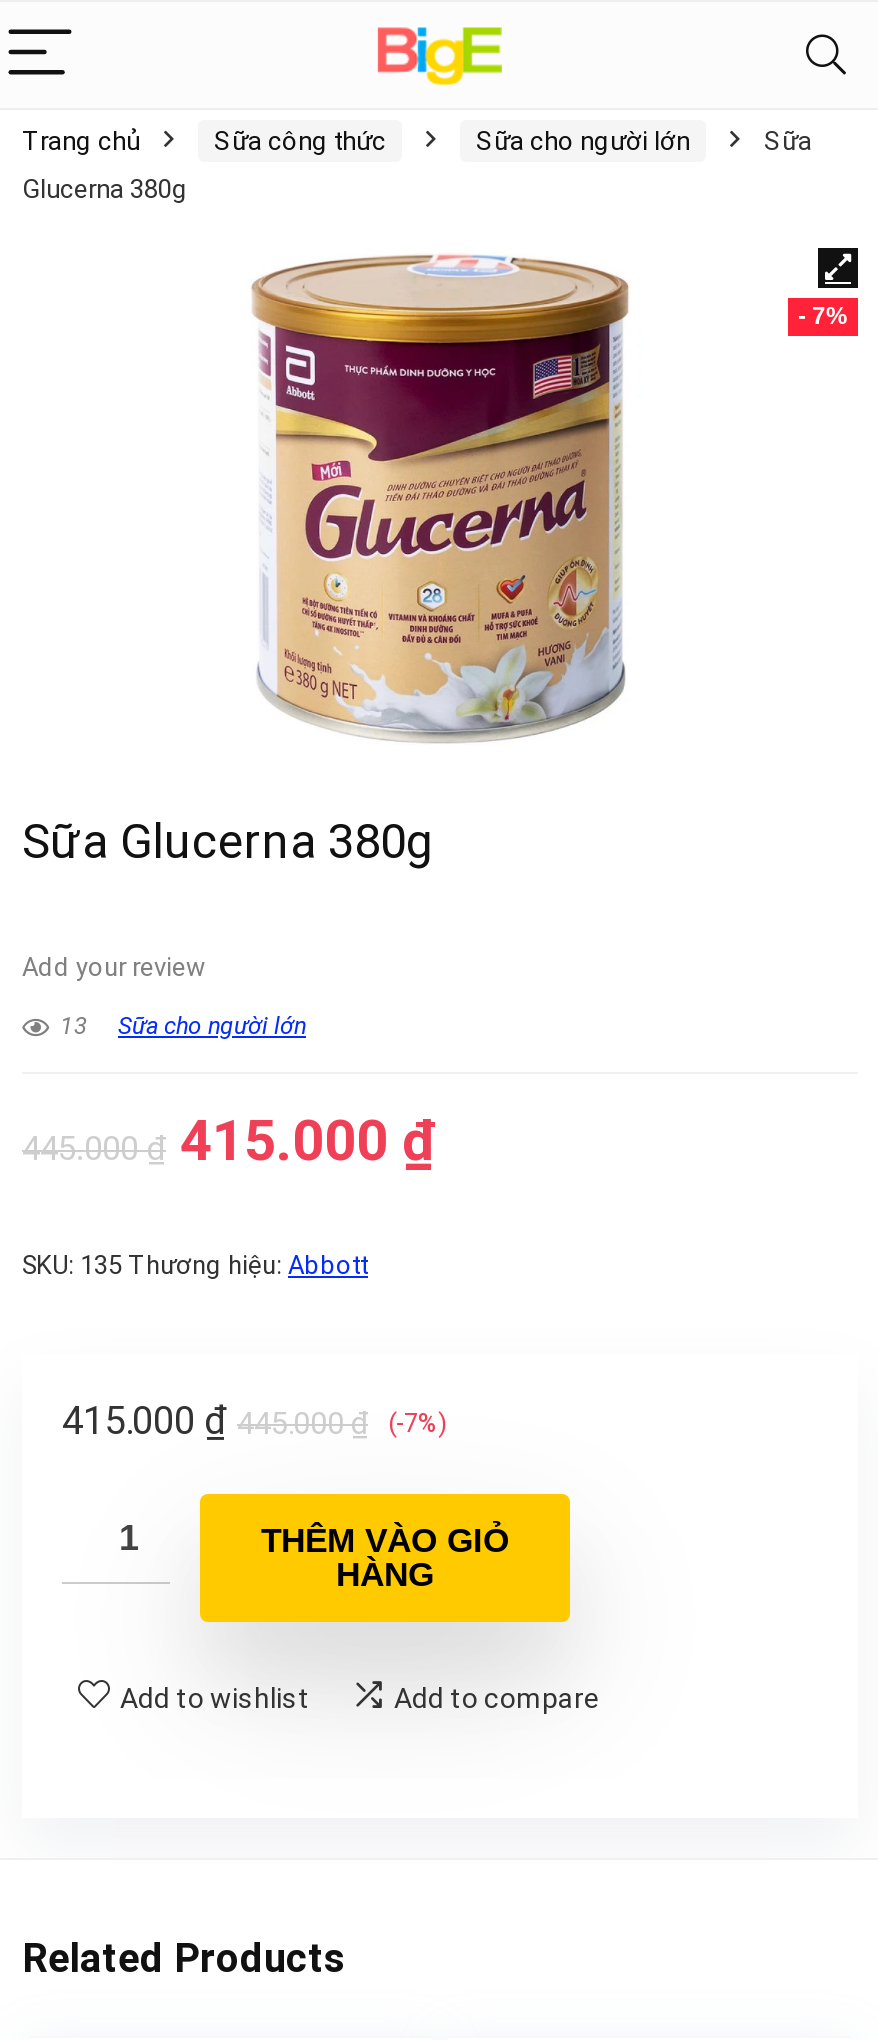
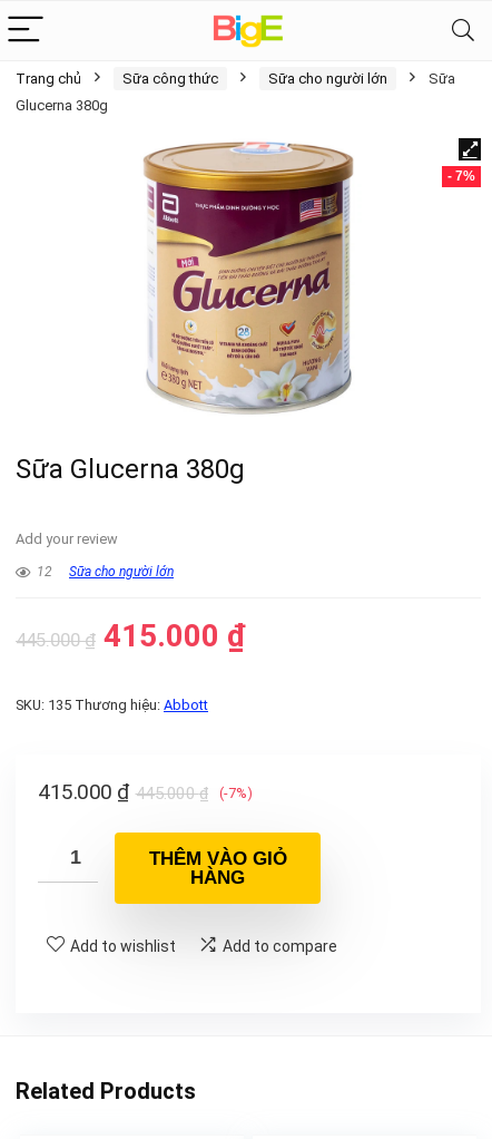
[60,1012,306,1040] 13 Sữa cho người lớn -> [37,564,174,580] 12 Sữa cho người lớn

